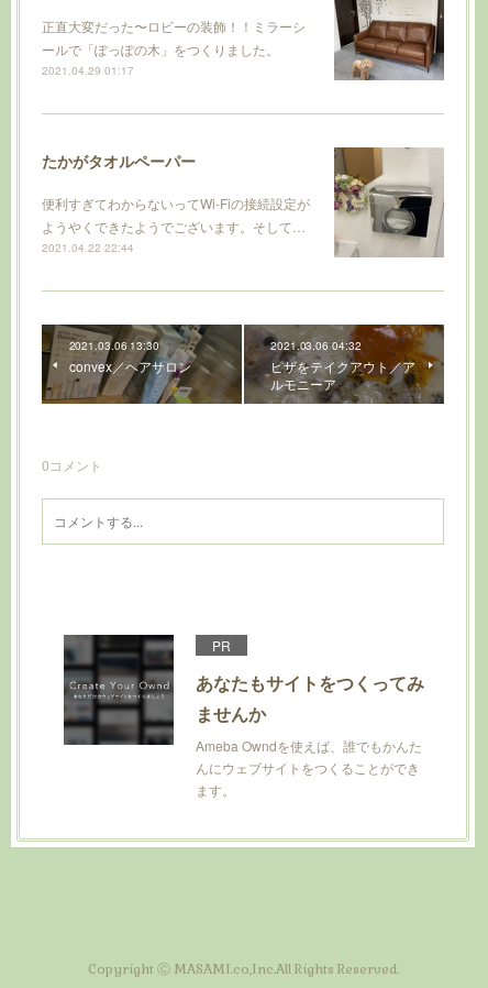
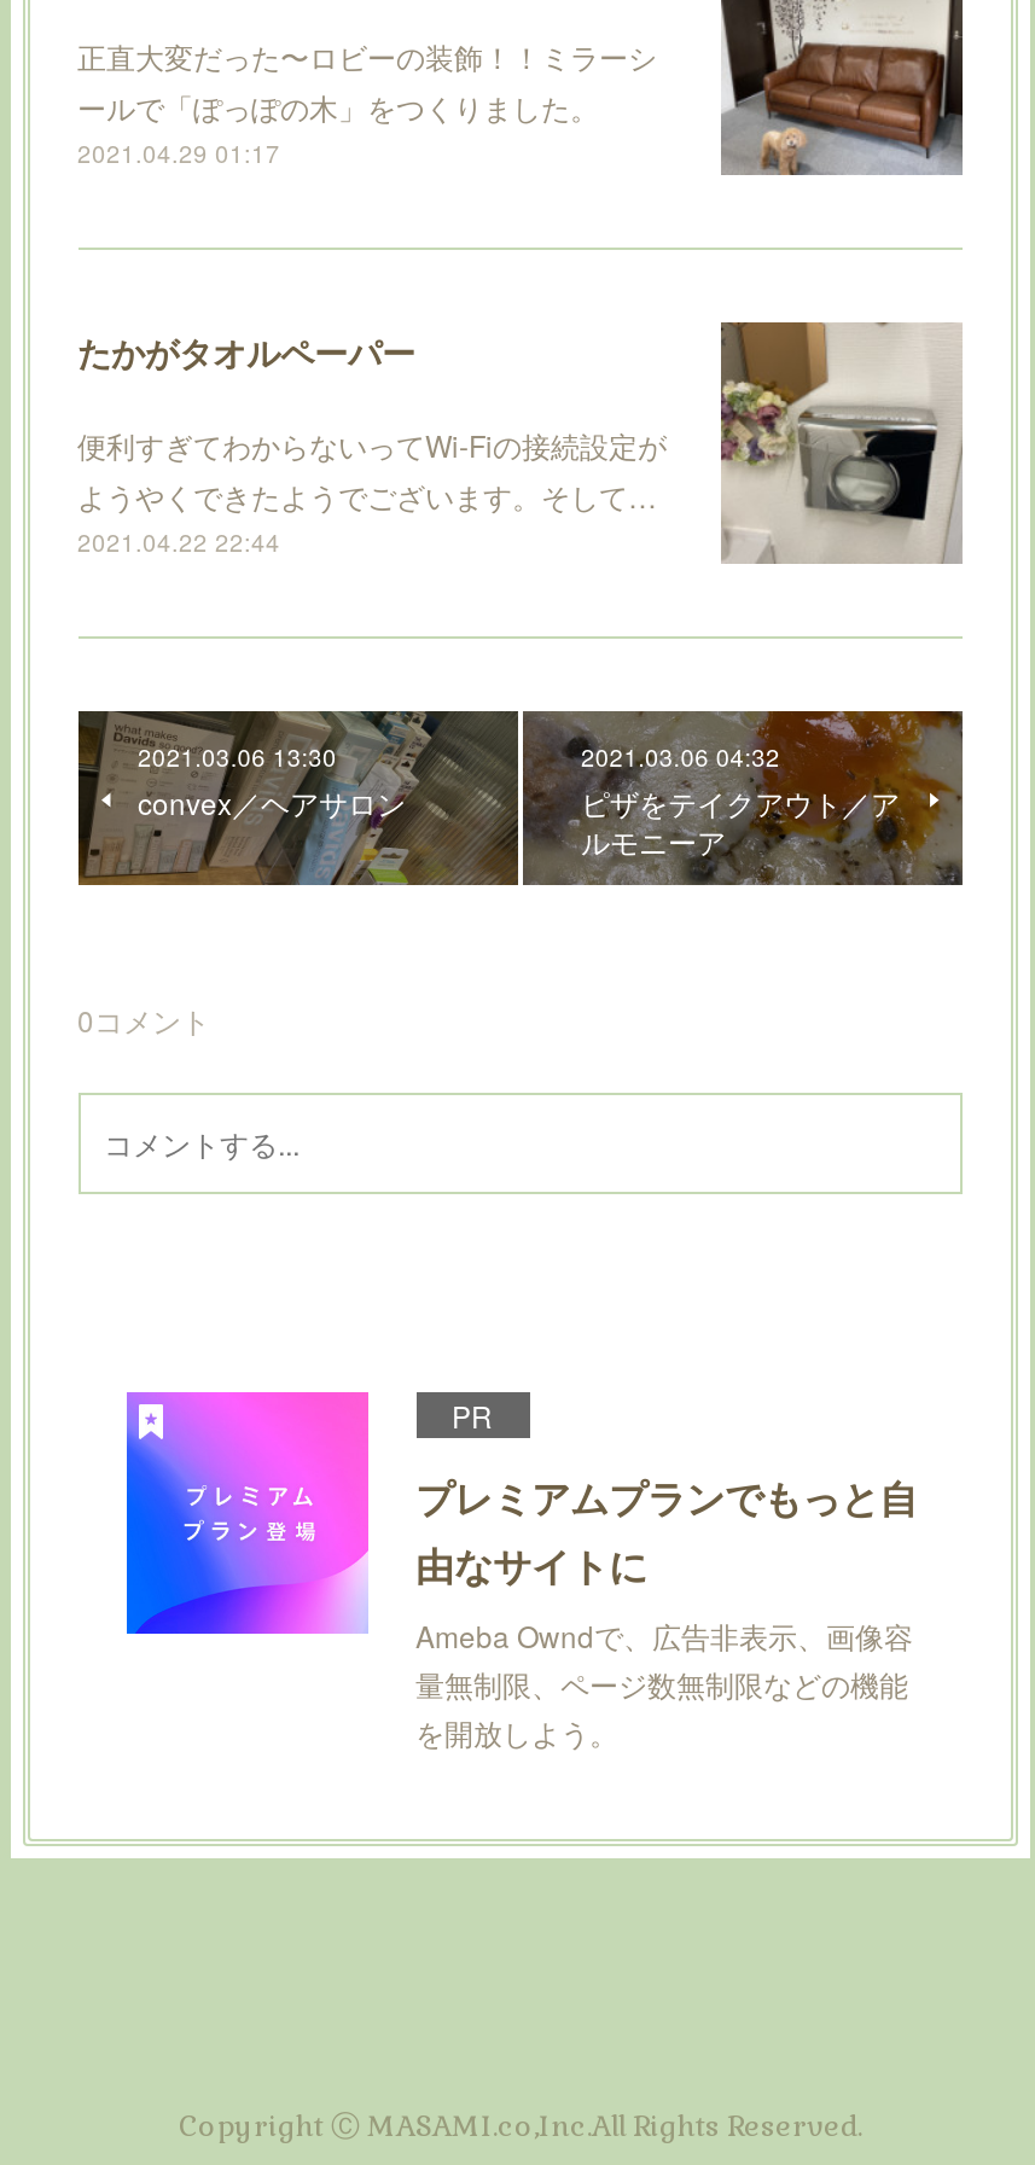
[63,634,424,798] [image] | あなたもサイトをつくってみ | ませんか | Ameba Owndを使えば、誰でもかんた | んにウェブサイトをつくることができ | ます。 -> [124,1389,918,1752] [image] | プレミアムプランでもっと自 | 由なサイトに | Ameba Owndで、広告非表示、画像容 | 量無制限、ページ数無制限などの機能 | を開放しよう。

